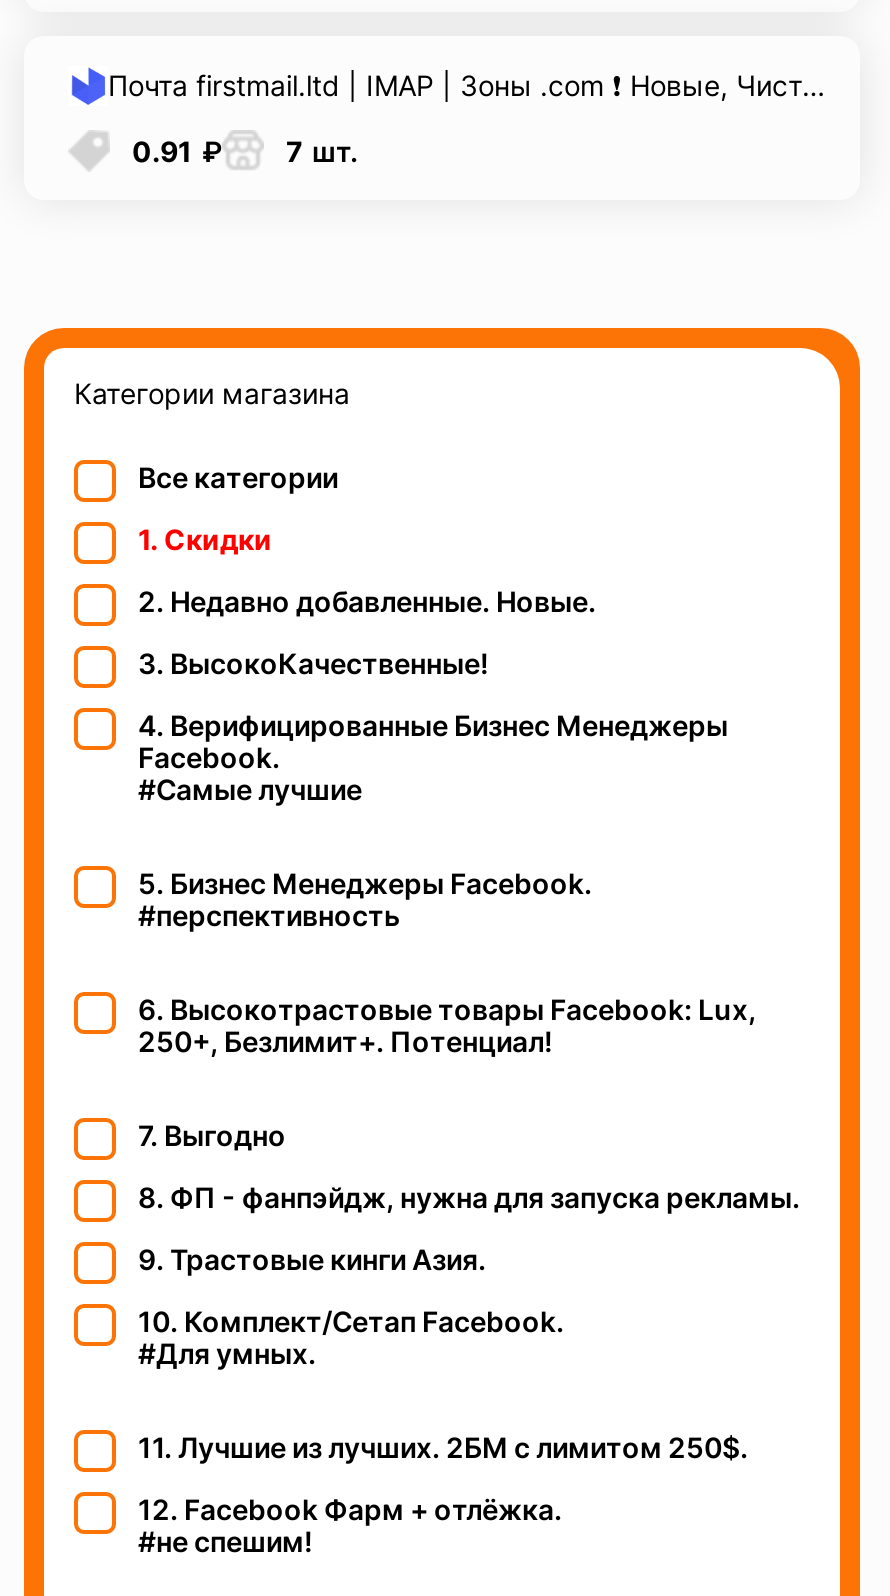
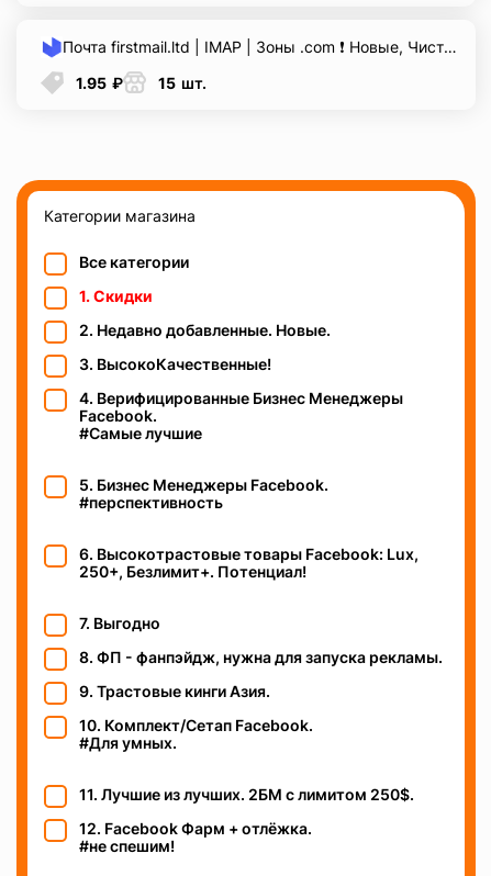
[132,133,222,167] 0.91 ₽ -> [76,73,123,92] 1.95 ₽
[286,133,358,167] 7 шт. -> [158,73,207,92] 15 шт.

